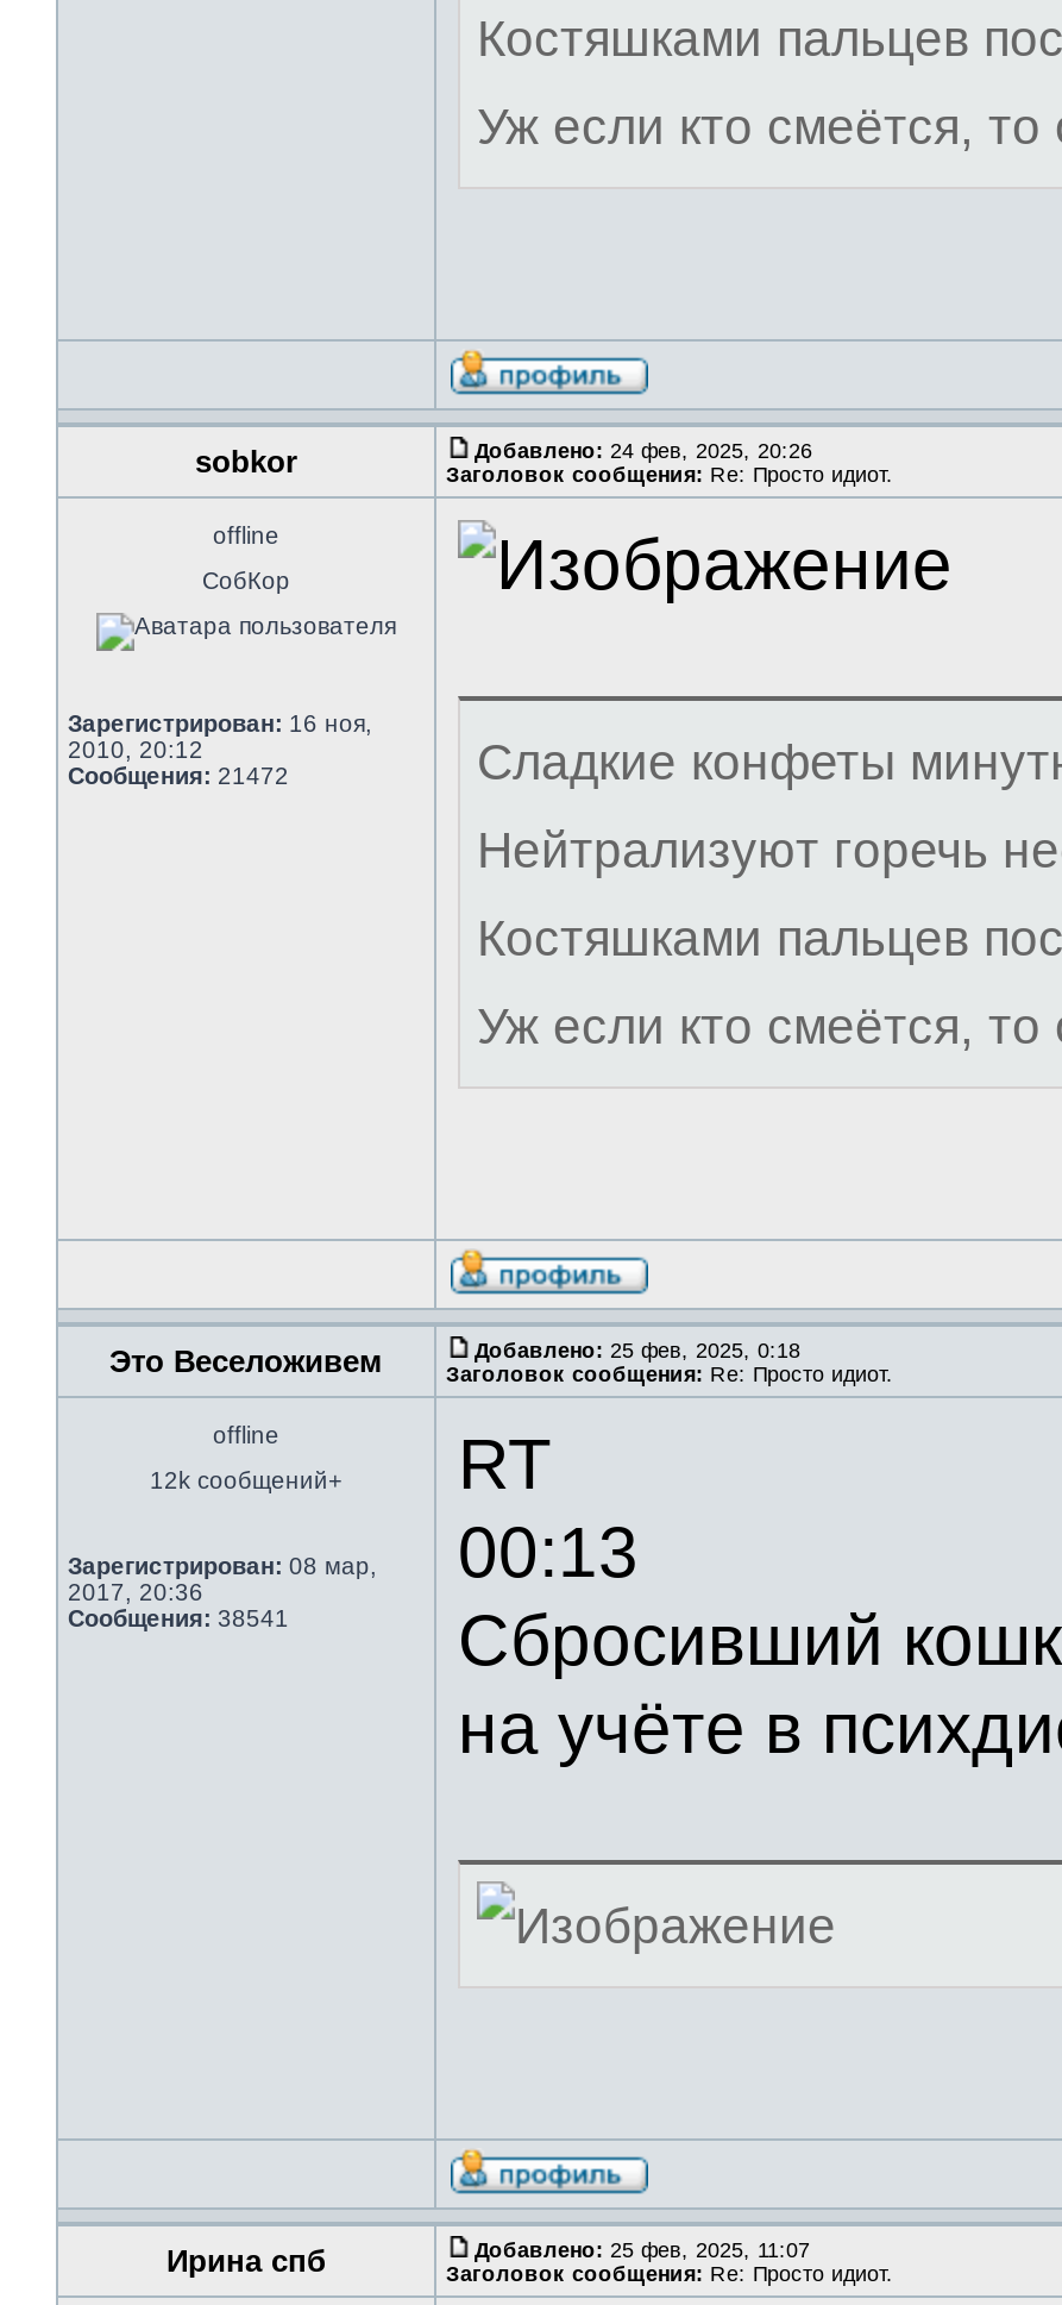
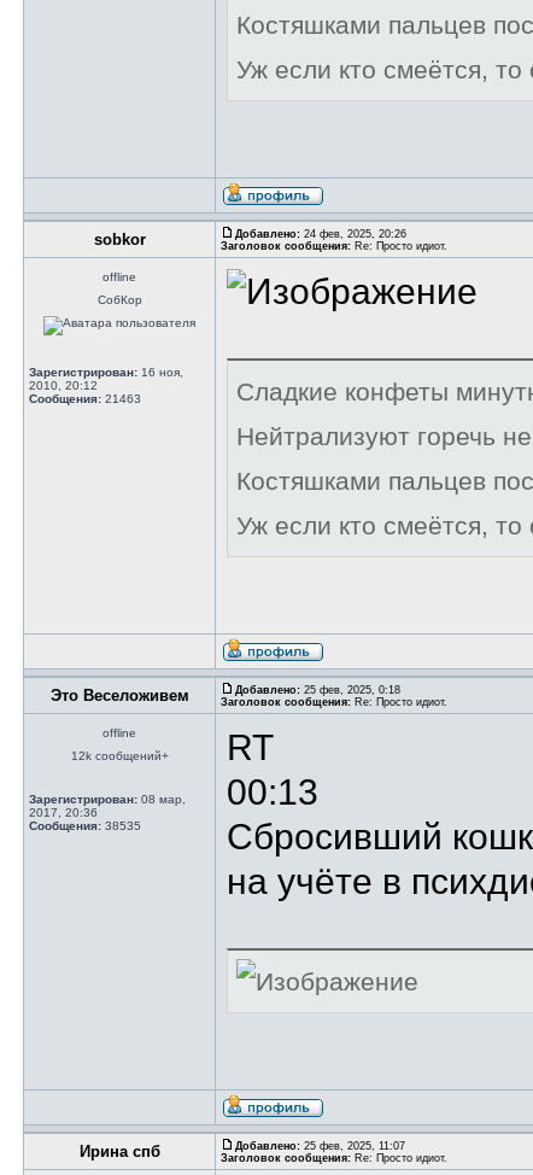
[68,763,289,789] Сообщения: 21472 -> [29,392,141,405] Сообщения: 21463
[68,1605,289,1631] Сообщения: 38541 -> [29,819,141,832] Сообщения: 38535

